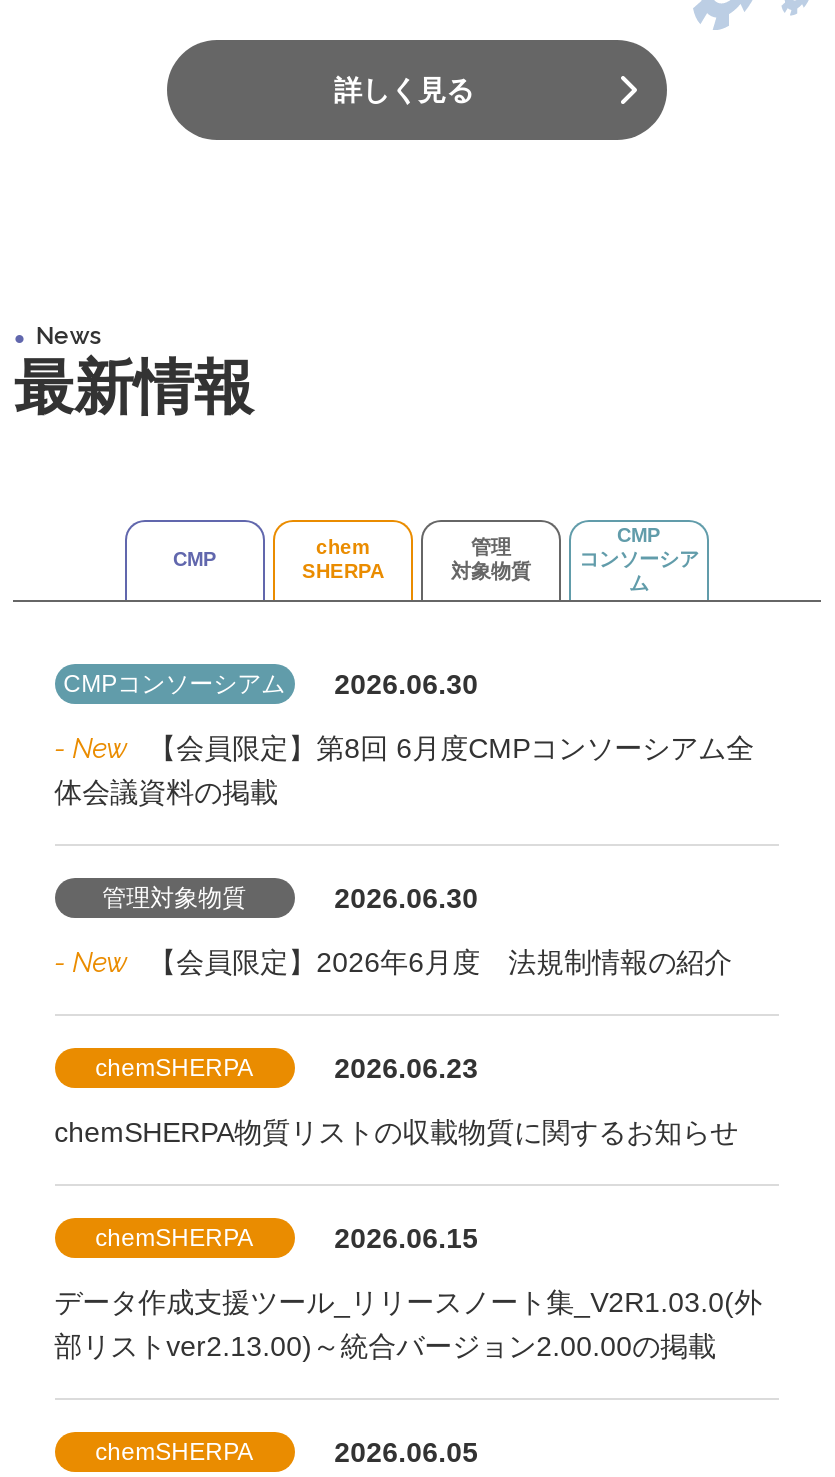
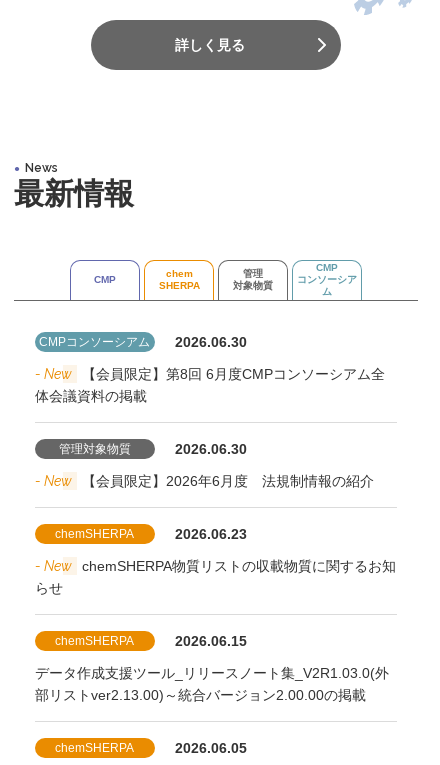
[54,1116,738,1148] chemSHERPA物質リストの収載物質に関するお知らせ -> [35,558,396,596] - New | chemSHERPA物質リストの収載物質に関するお知 | らせ

